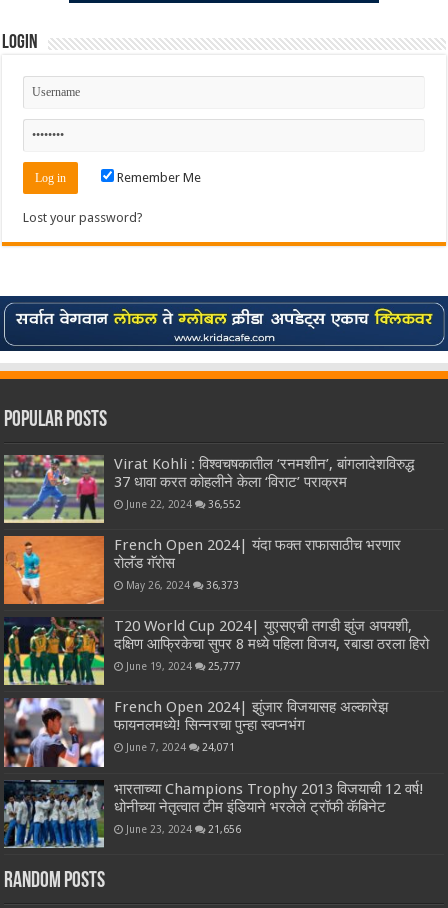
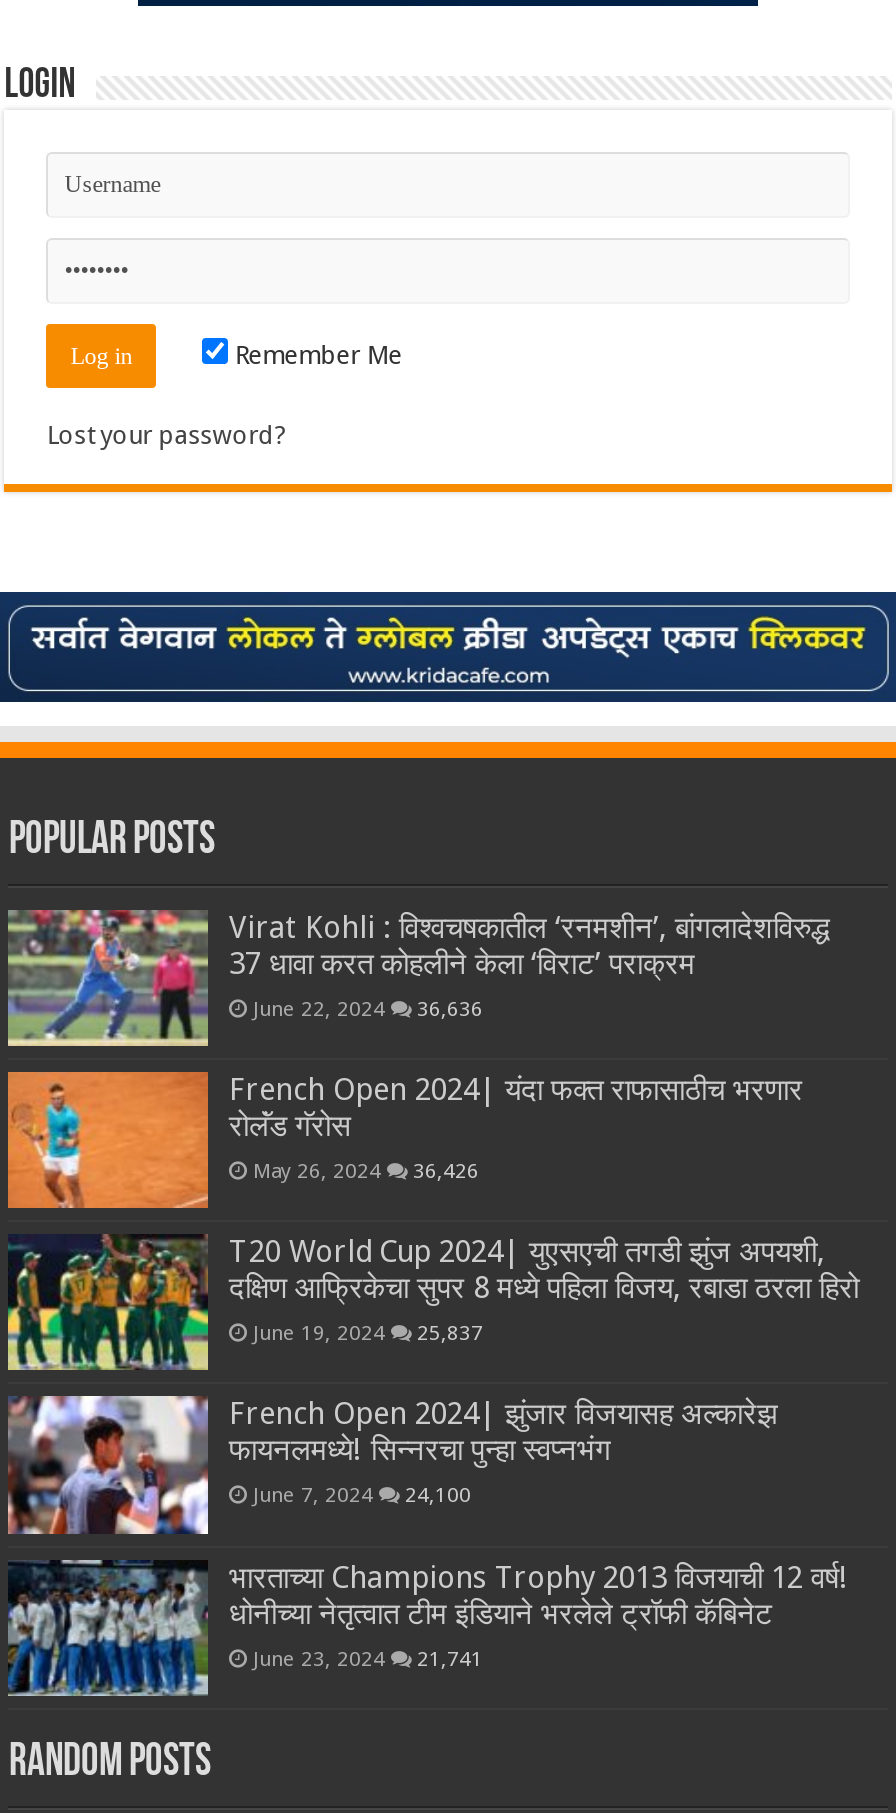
[126,498,241,510] June 22, 2024 36,552 -> [253,996,483,1020] June 22, 2024 36,636
[126,579,239,591] May 26, 2024 36,373 -> [253,1158,479,1182] May 26, 2024 36,426
[126,660,241,672] June 19, 2024 25,777 -> [253,1321,483,1345] June 19, 2024 25,837
[126,741,235,753] June 7, 2024 24,071 -> [253,1483,471,1507] June 7, 2024 24,100
[126,823,241,835] June 23, 2024 21,656 -> [253,1645,483,1669] June 23, 2024 21,741

